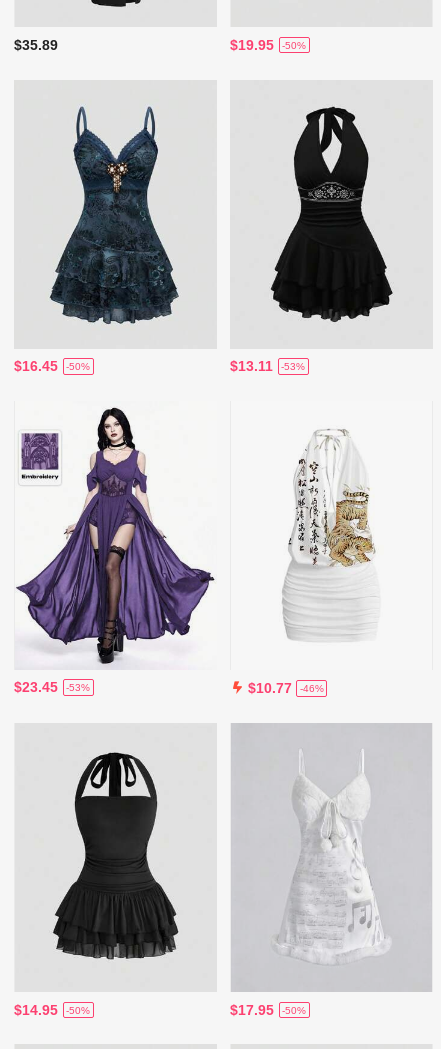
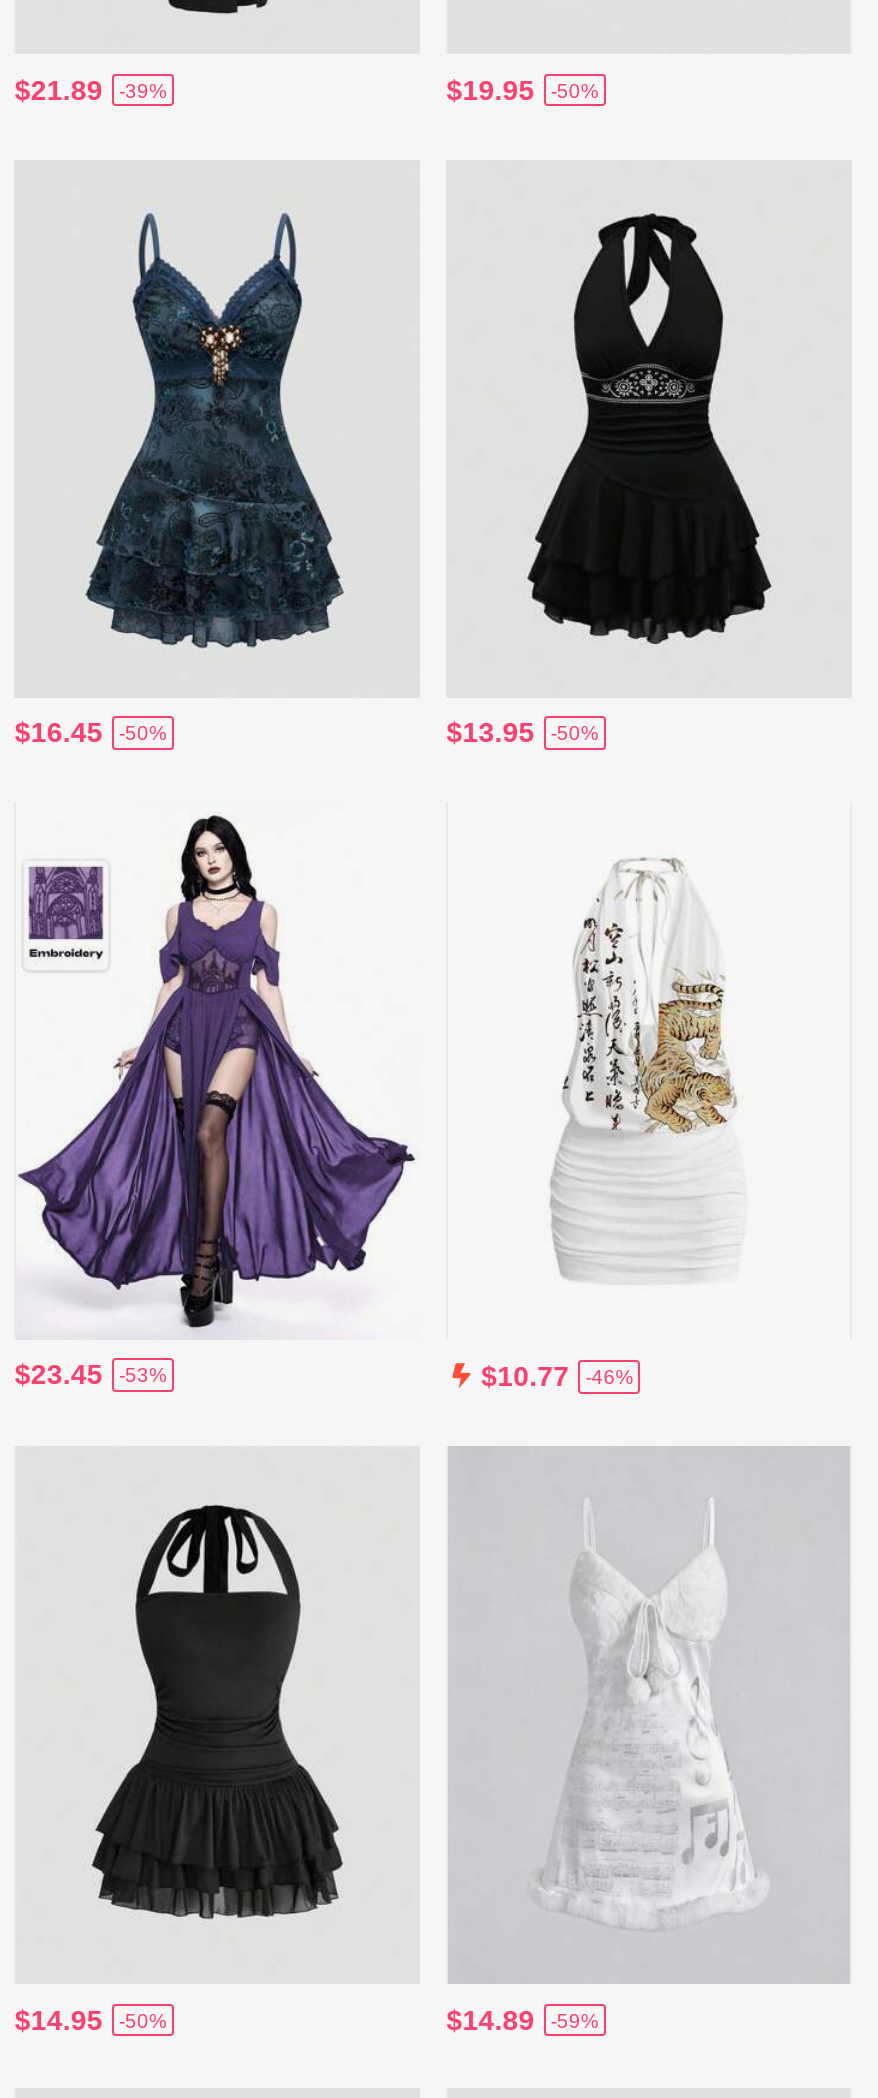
[14,37,58,53] $35.89 -> [15,73,167,105] $21.89 | -39%
[230,358,273,374] $13.11 -> [446,716,534,748] $13.95
[281,361,305,372] -53% -> [551,722,599,744] -50%
[230,1002,274,1018] $17.95 -> [446,2003,534,2035] $14.89
[282,1005,306,1016] -50% -> [551,2010,599,2032] -59%

